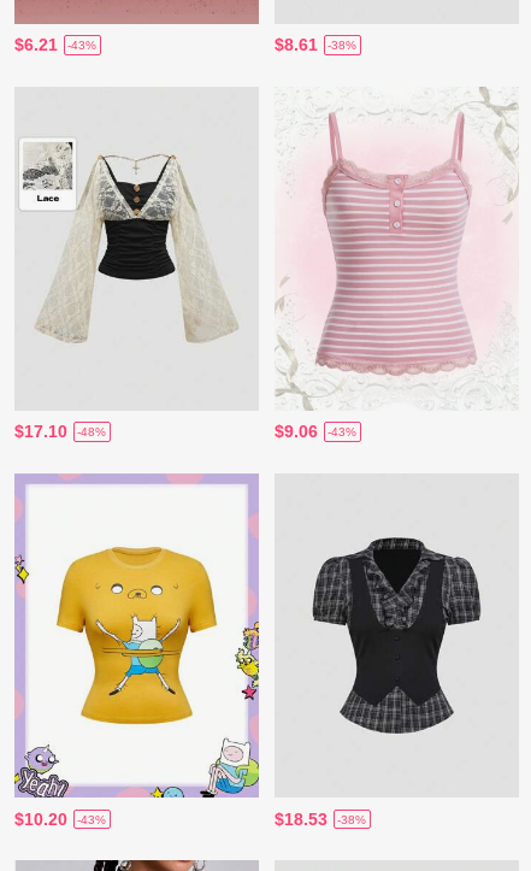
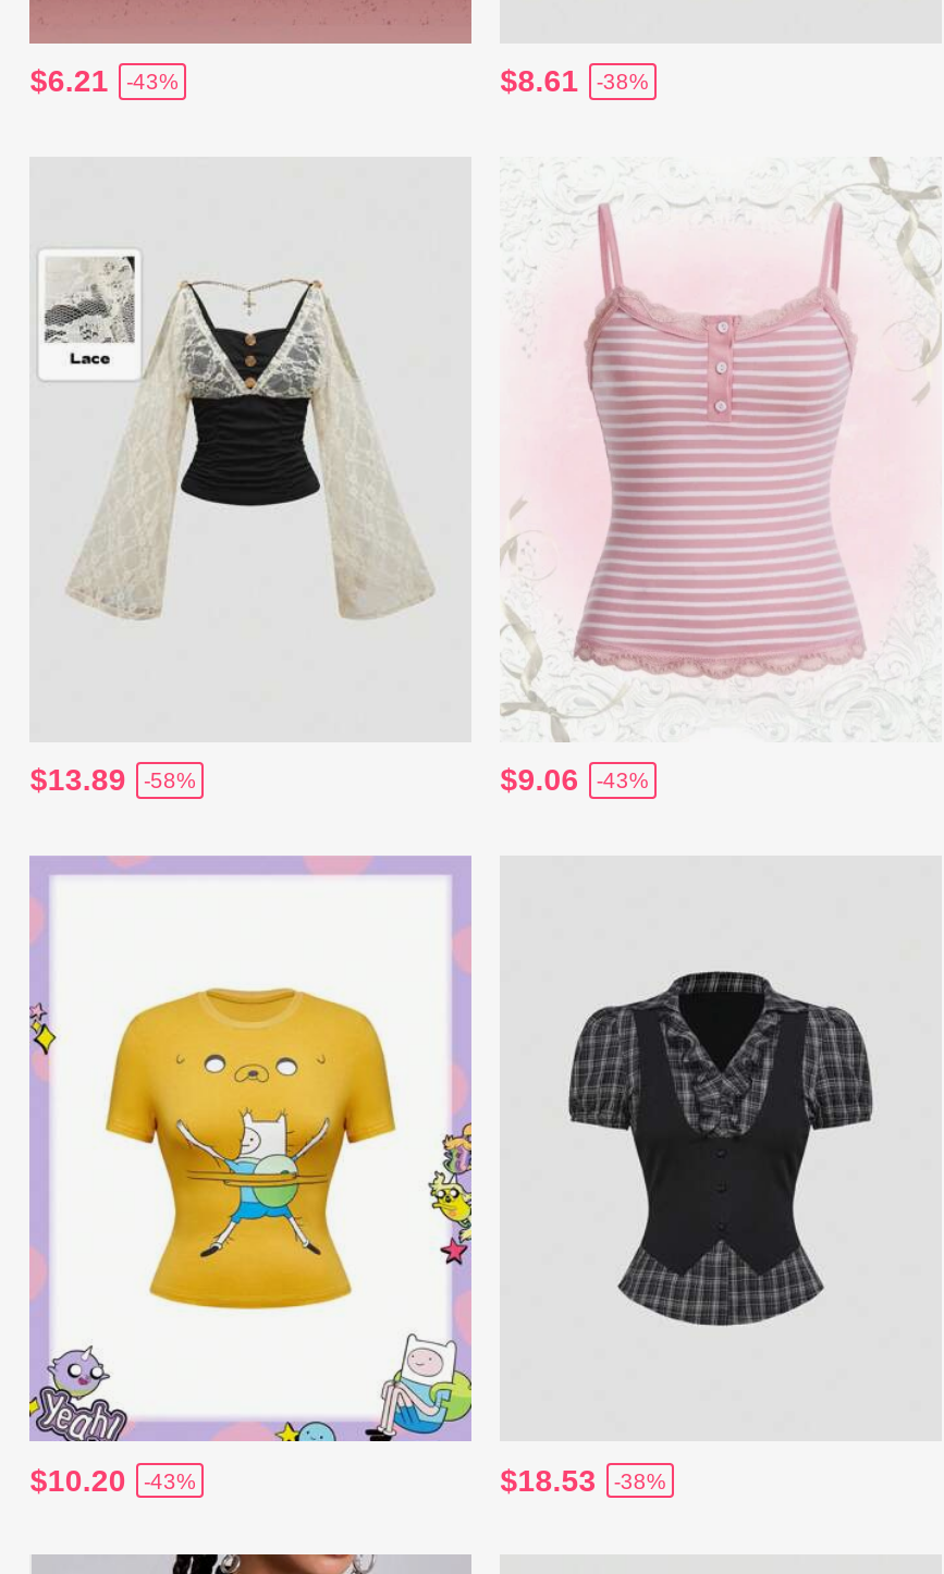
[15,422,68,441] $17.10 -> [30,762,126,797] $13.89
[78,426,107,439] -48% -> [144,769,196,793] -58%

